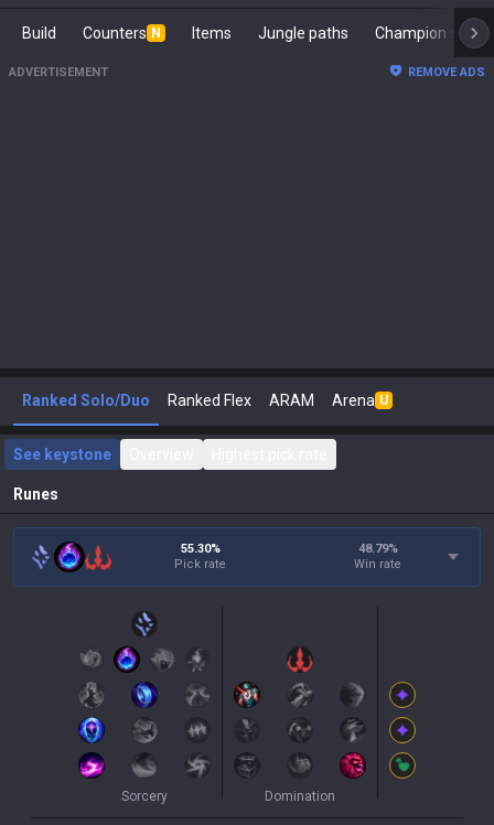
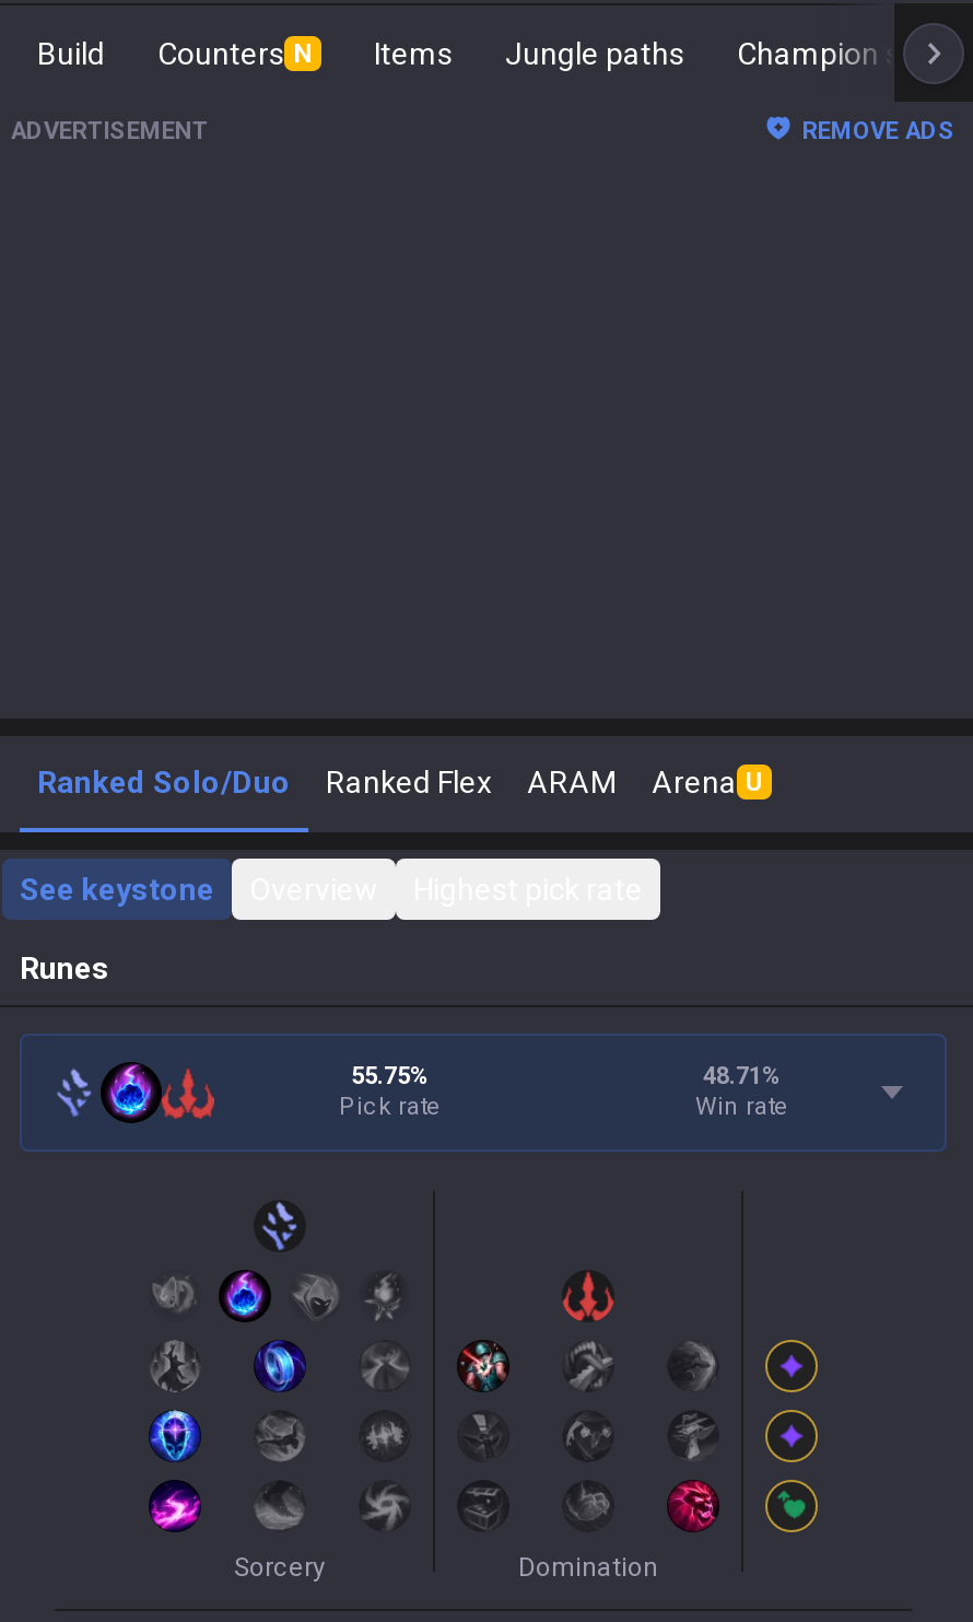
[180,542,220,556] 55.30% -> [351,1062,430,1090] 55.75%
[358,542,398,556] 48.79% -> [703,1062,782,1090] 48.71%

